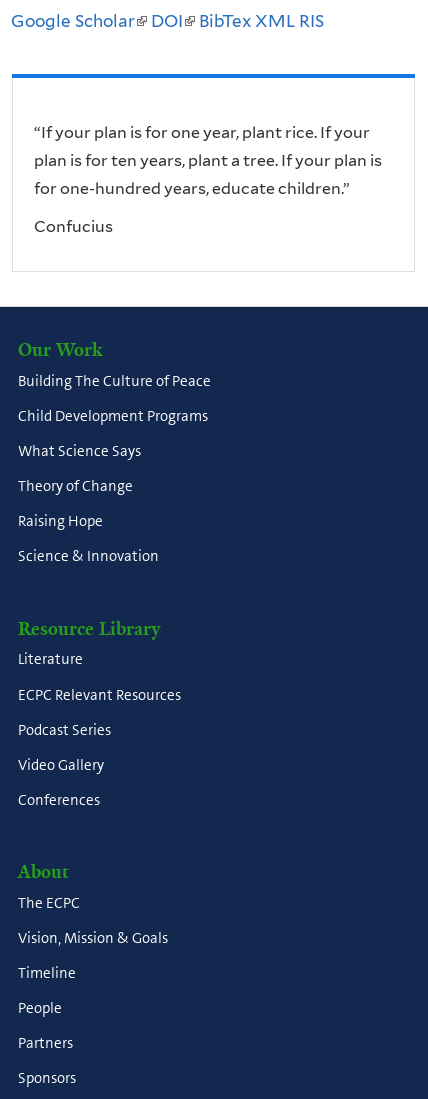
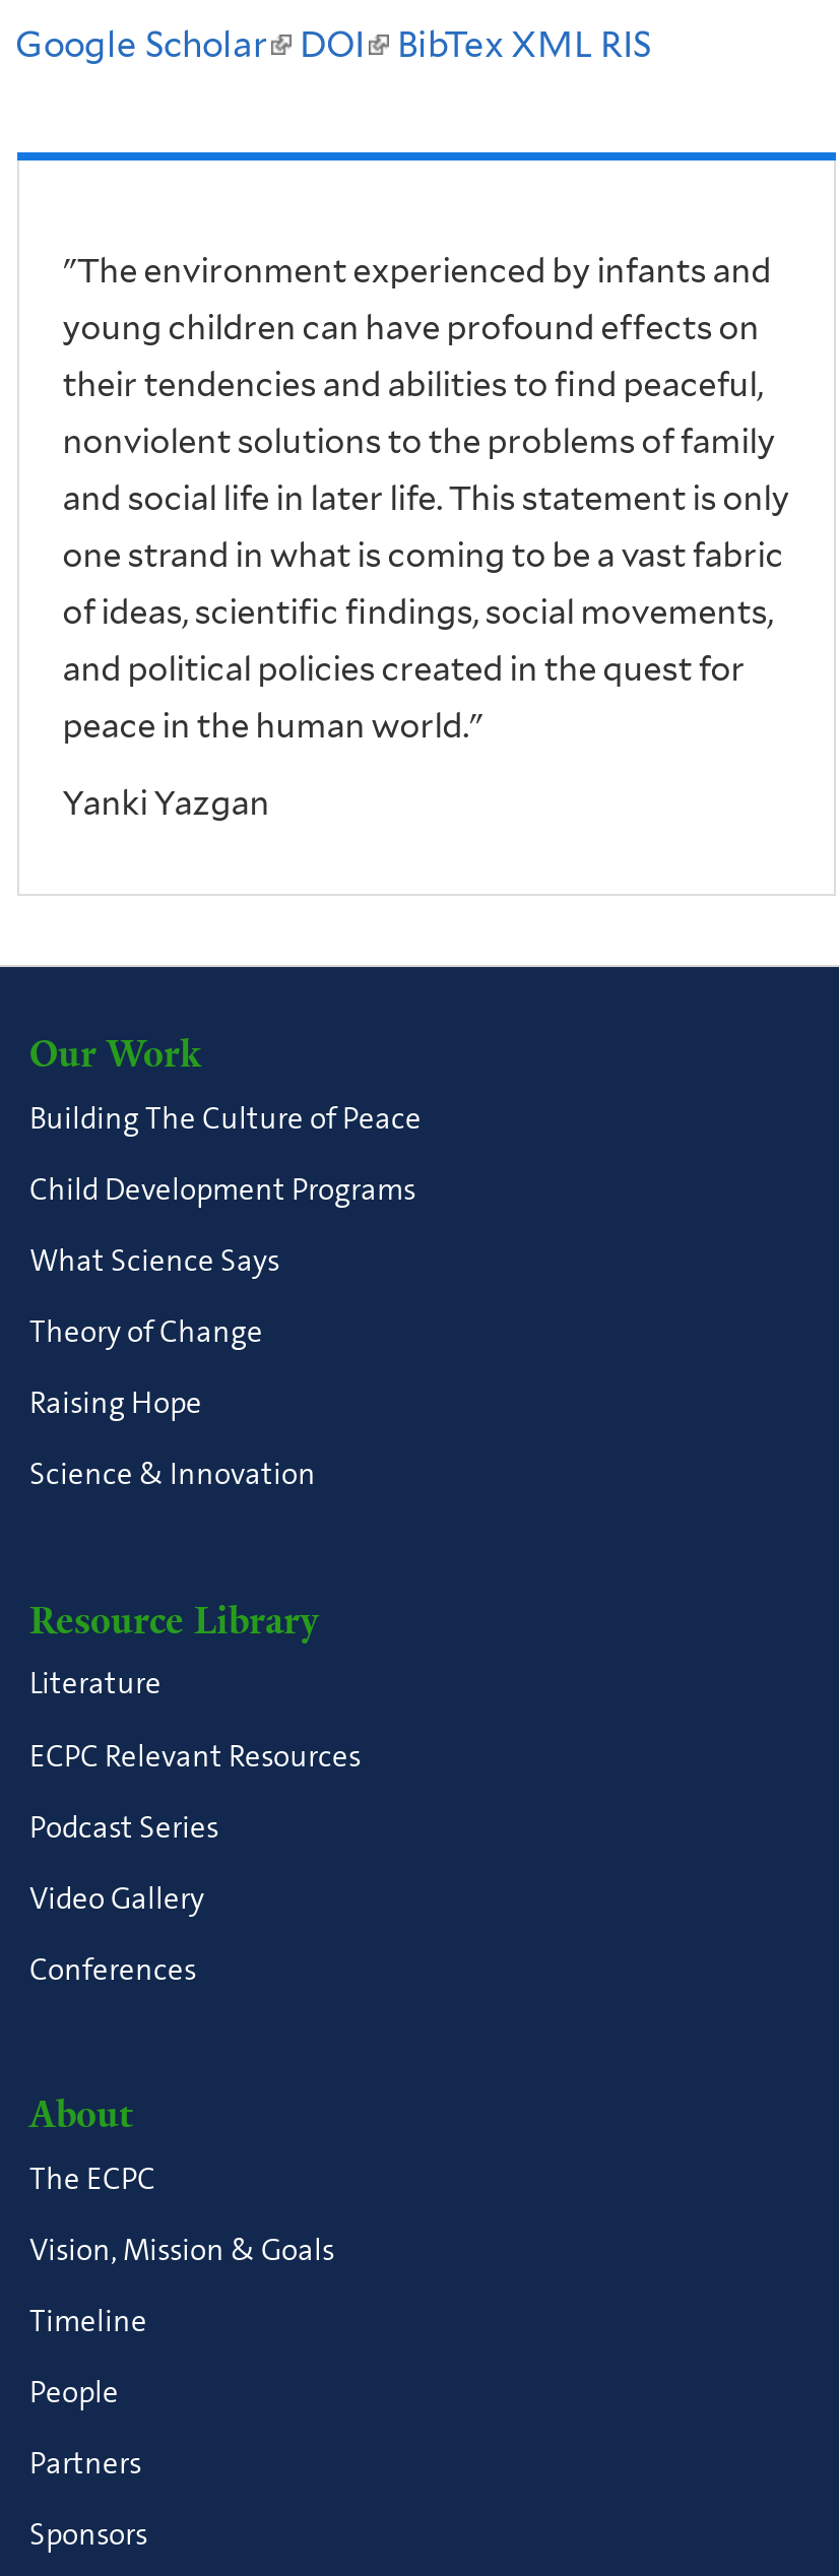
[34,123,382,236] “If your plan is for one year, plant rice. If your | plan is for ten years, plant a tree. If your plan is | for one-hundred years, educate children.” | Confucius -> [62,252,790,822] "The environment experienced by infants and | young children can have profound effects on | their tendencies and abilities to find peaceful, | nonviolent solutions to the problems of family | and social life in later life. This statement is only | one strand in what is coming to be a vast fabric | of ideas, scientific findings, social movements, | and political policies created in the quest for | peace in the human world." | Yanki Yazgan

